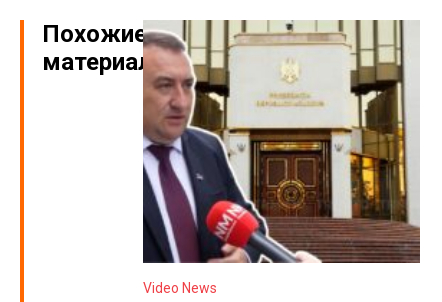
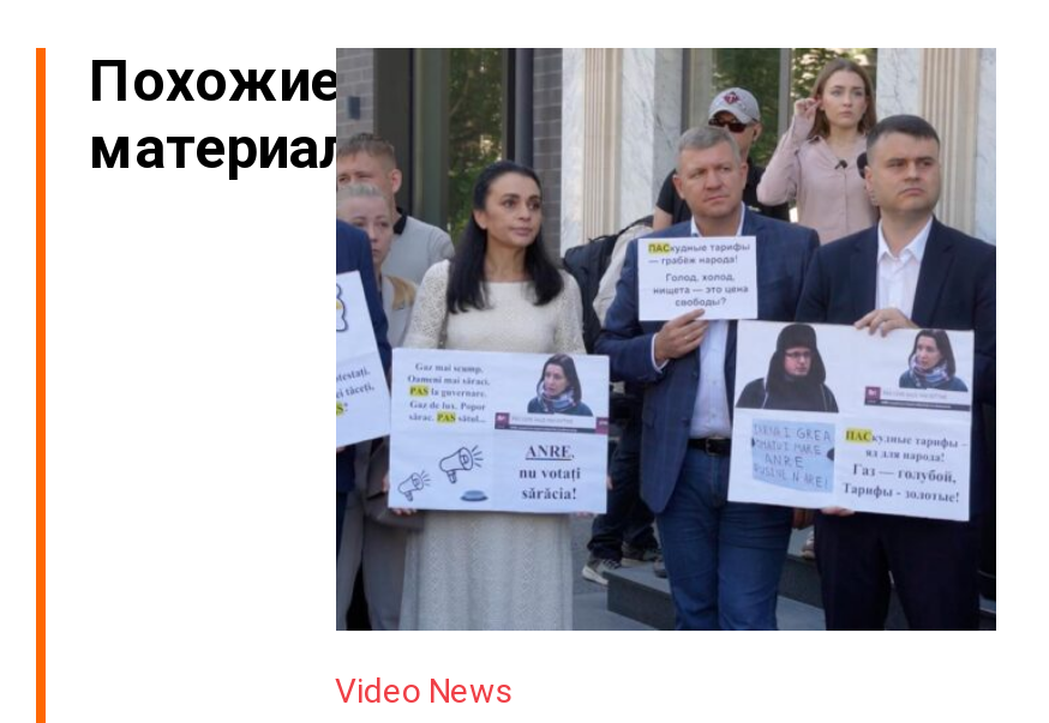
[142,20,421,264] [image] -> [331,46,999,633] [image]

